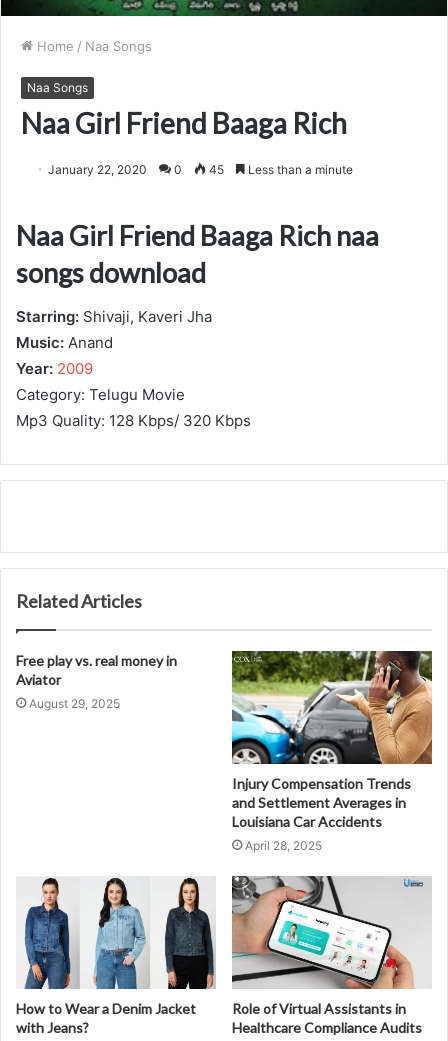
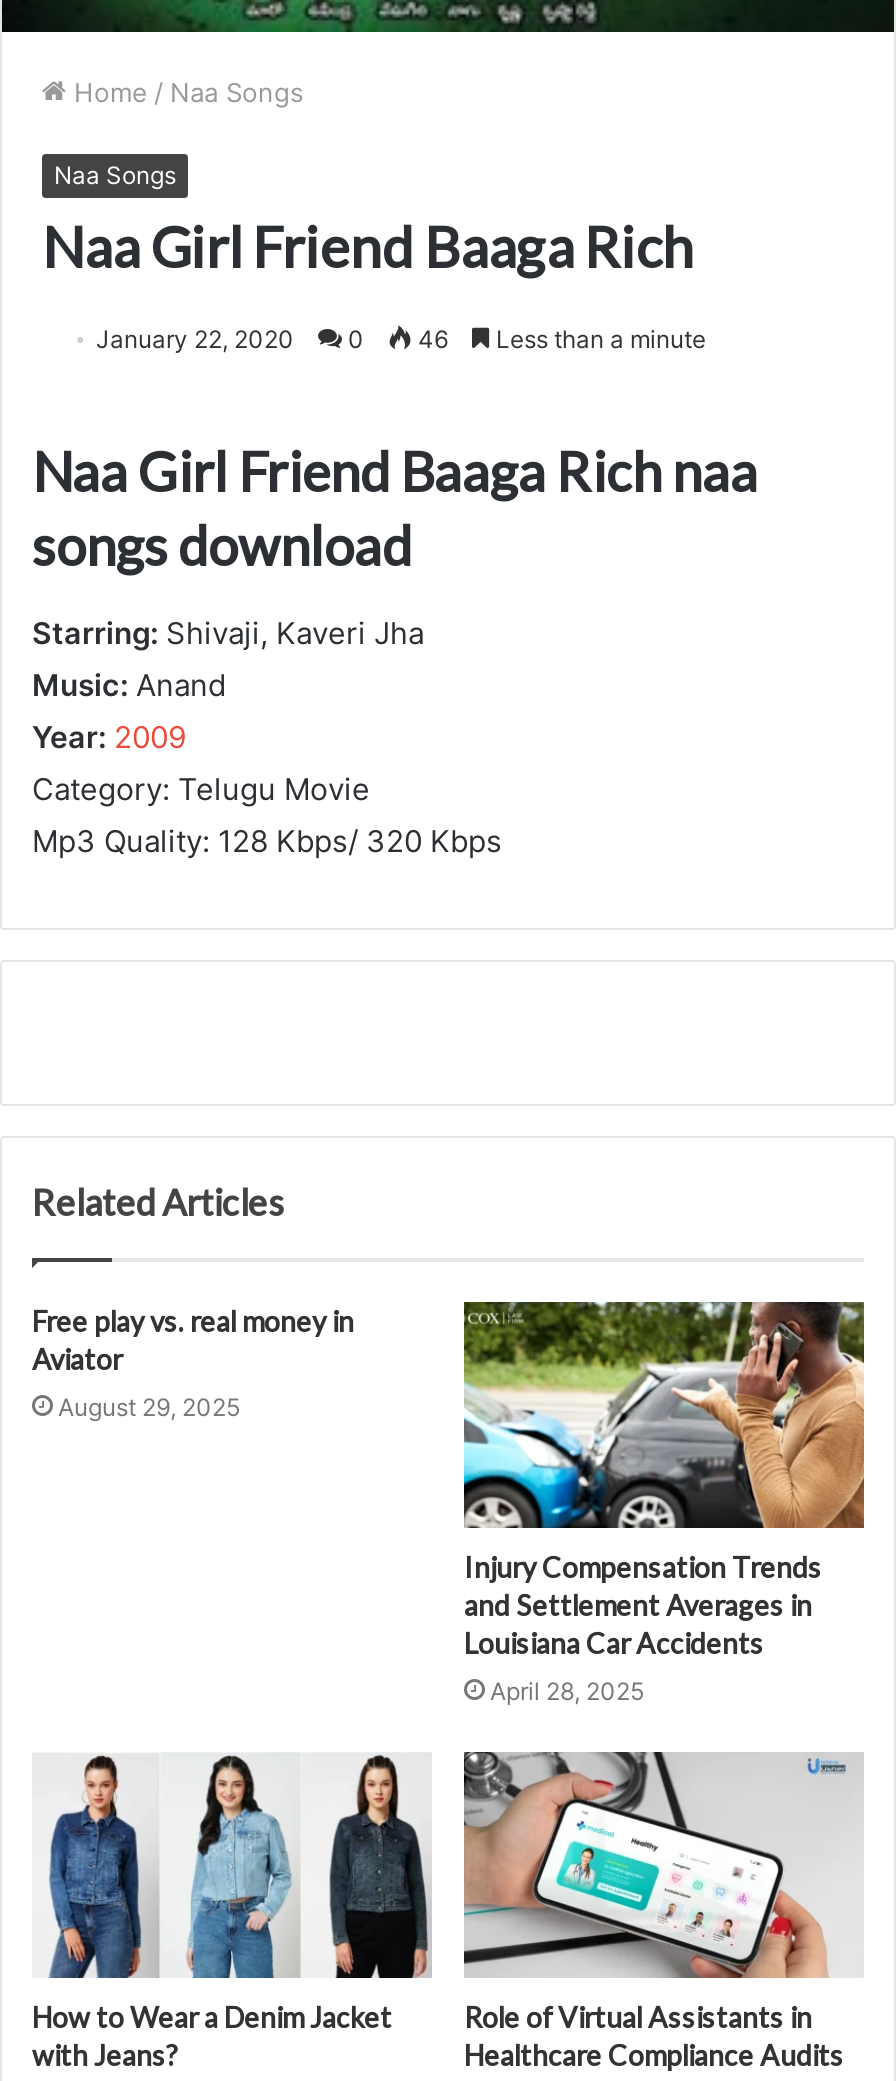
[48,162,353,177] January 22, 2020 0 45 Less than a minute -> [96,324,706,354] January 22, 2020 0 46 Less than a minute

